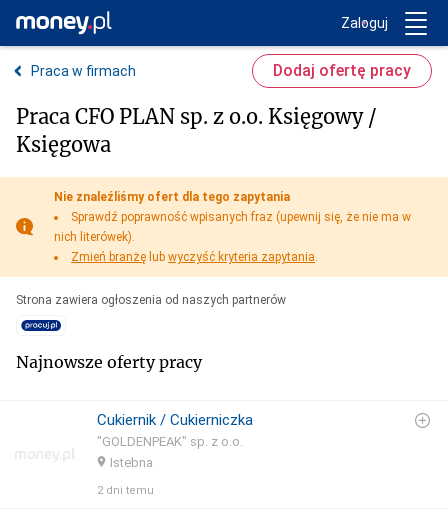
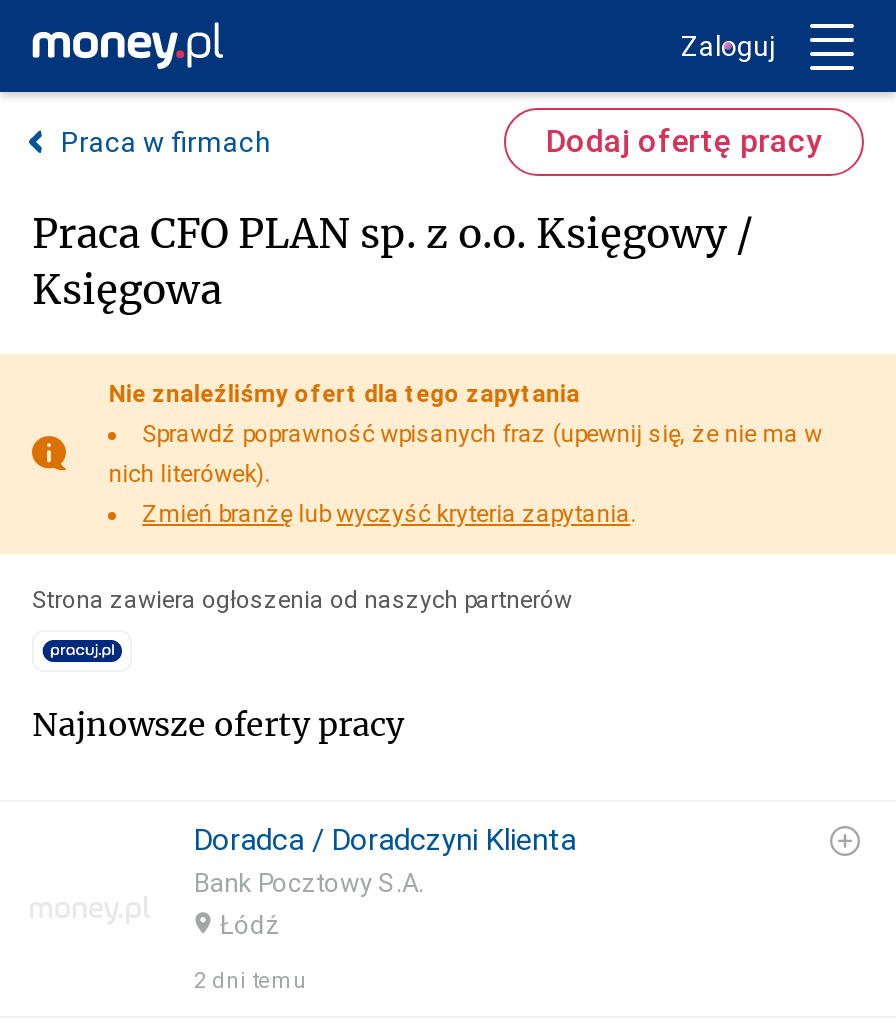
[97,411,253,470] Cukiernik / Cukierniczka | "GOLDENPEAK" sp. z o.o. | Istebna -> [194,822,576,940] Doradca / Doradczyni Klienta | Bank Pocztowy S.A. | Łódź

